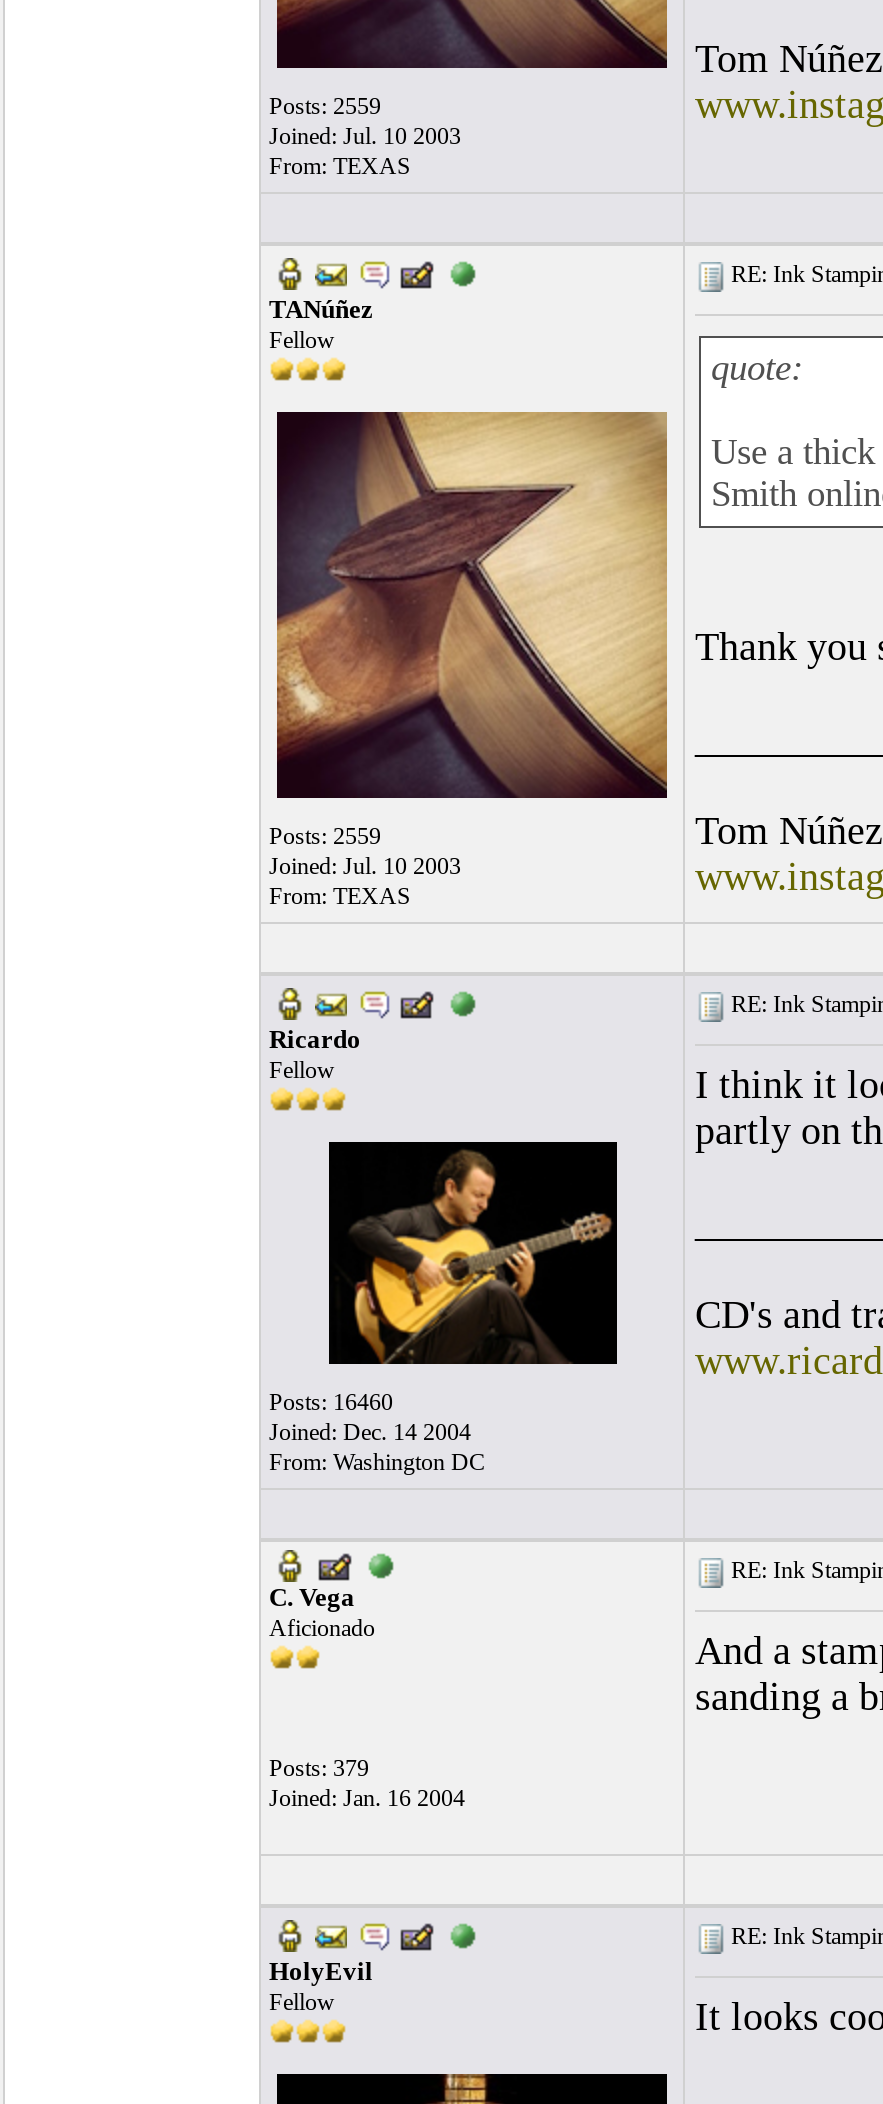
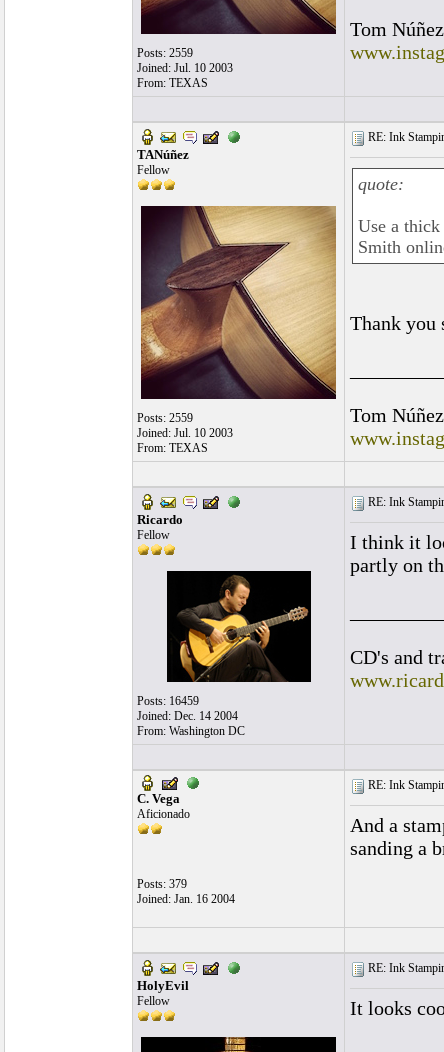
[269,1388,393,1416] Posts: 16460 -> [137,694,199,708] Posts: 16459

